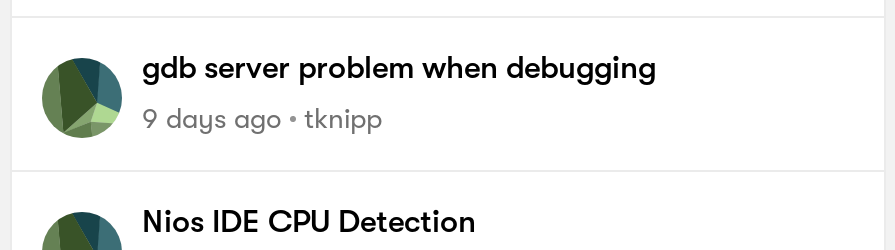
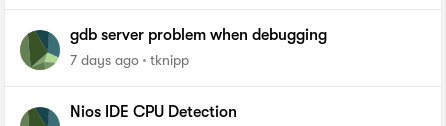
[142,102,382,134] 9 days ago tknipp -> [70,52,189,68] 7 days ago tknipp

